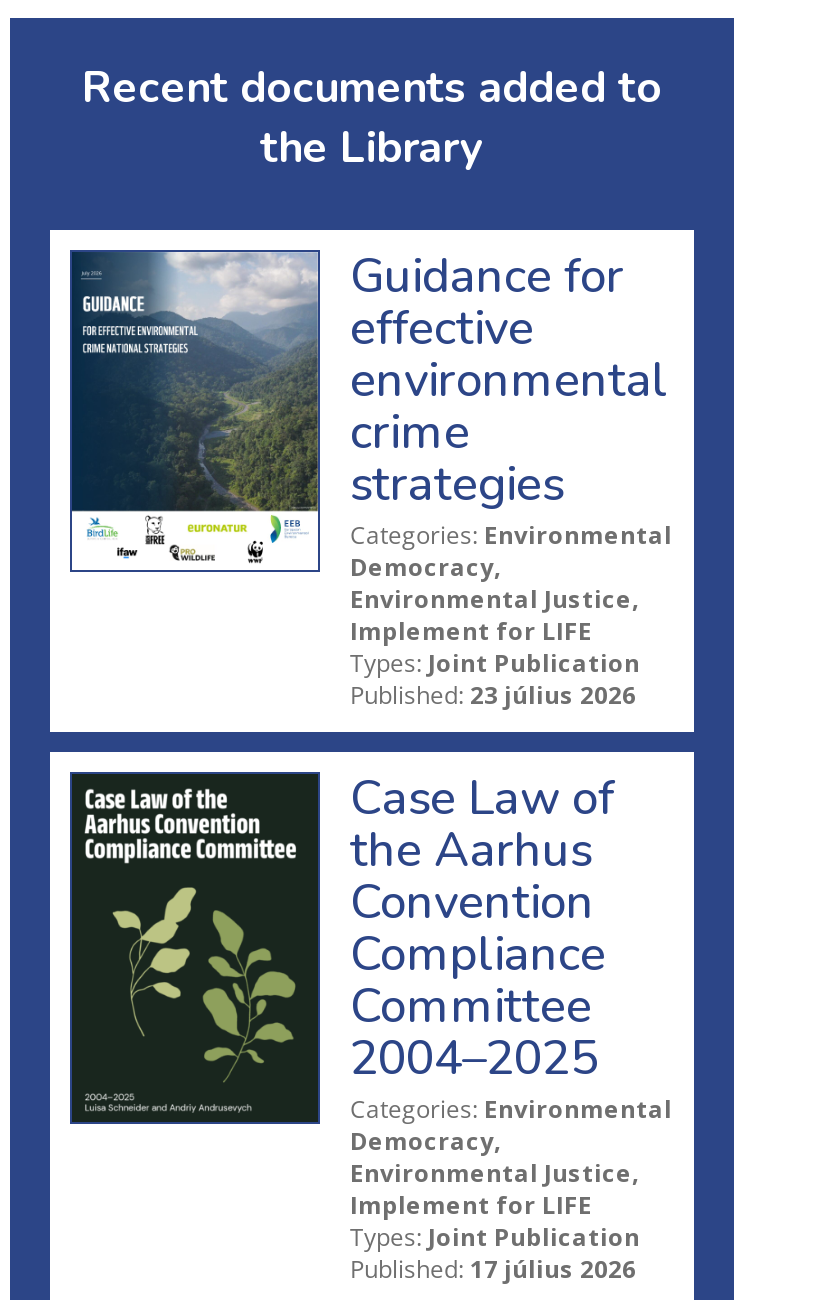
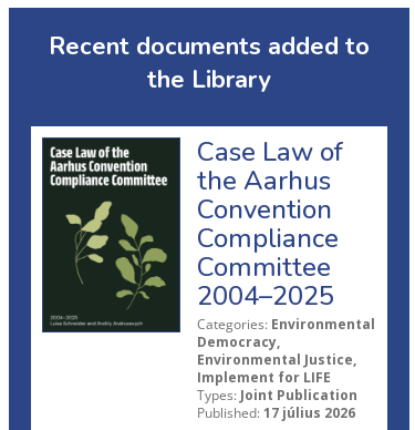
[70,245,672,713] [image] | Guidance for | effective | environmental | crime | strategies | Categories: Environmental | Democracy, | Environmental Justice, | Implement for LIFE | Types: Joint Publication | Published: 23 július 2026 -> none

